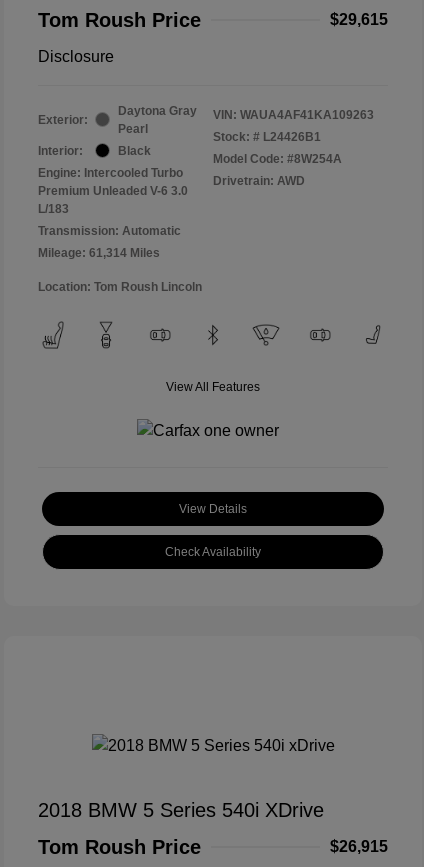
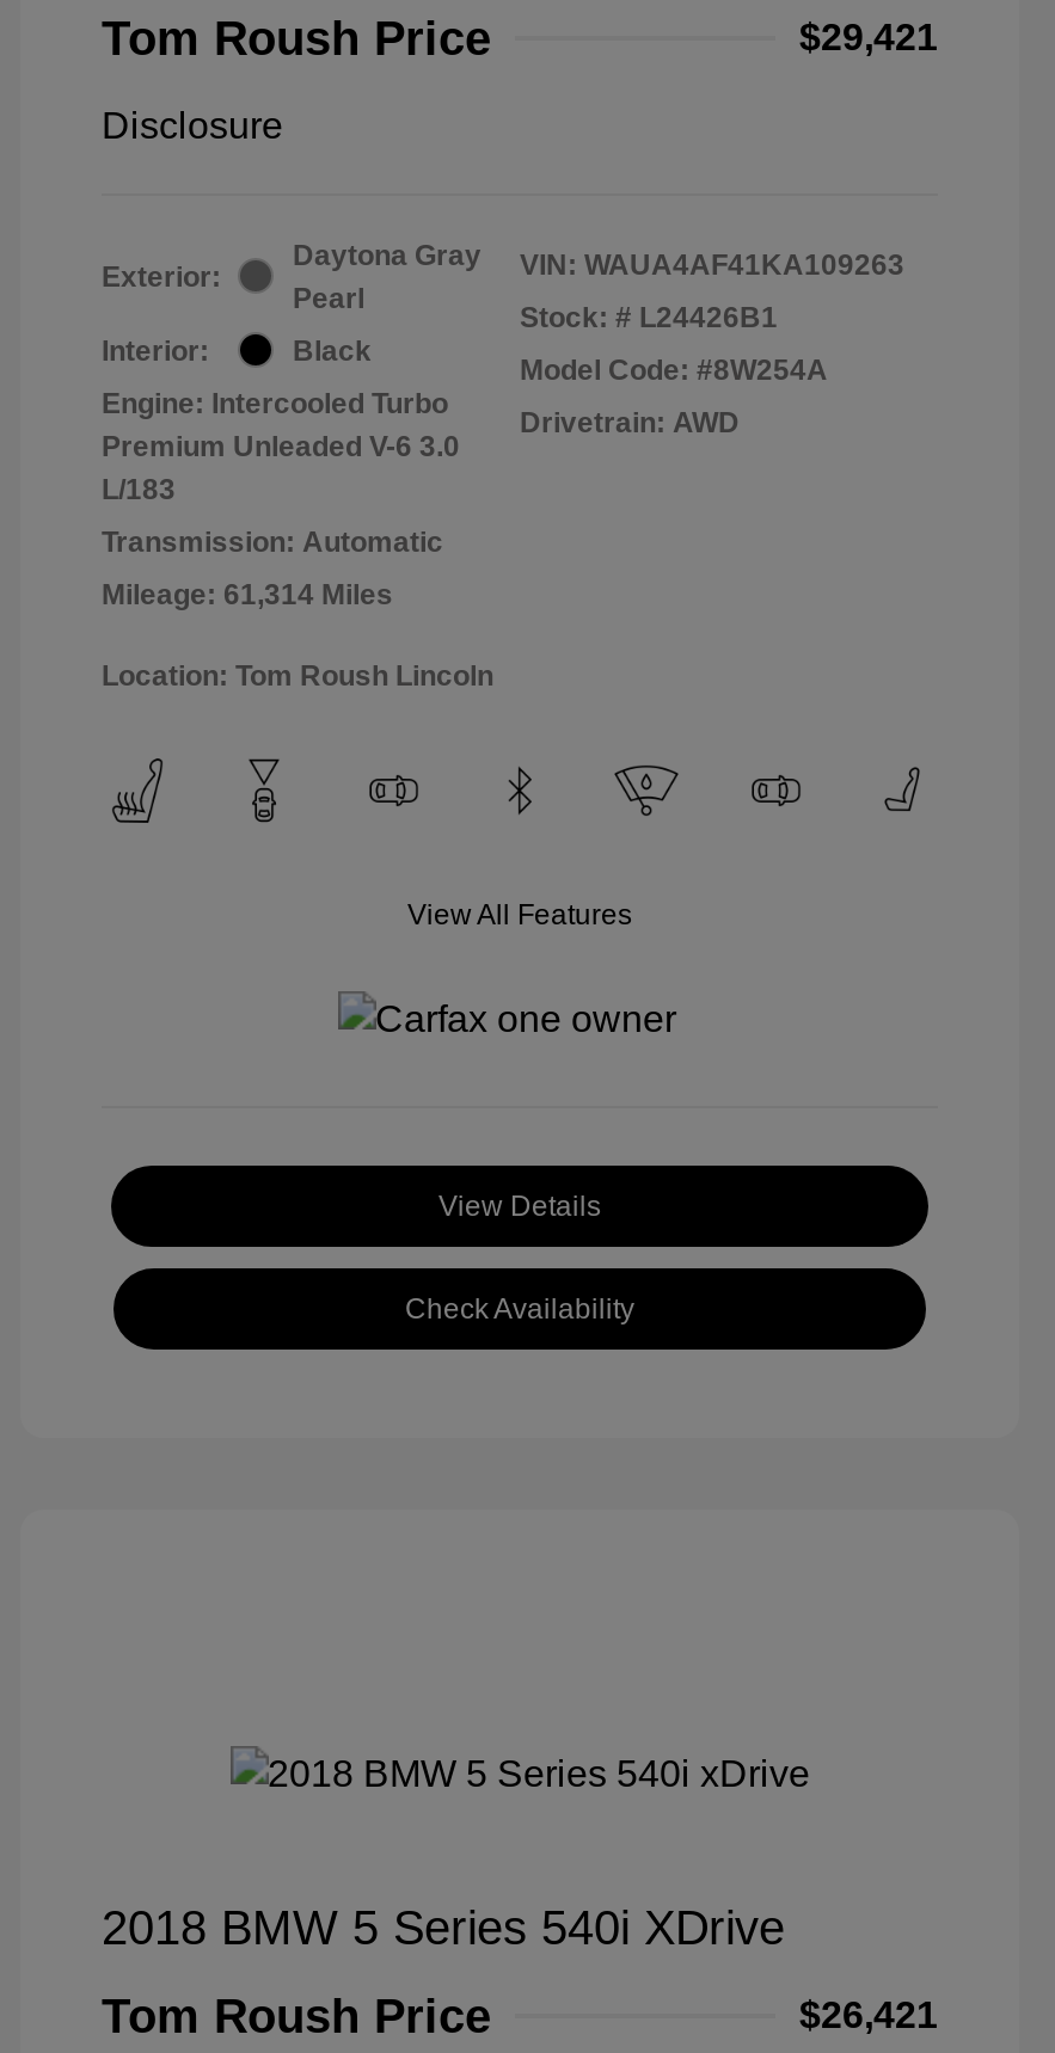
[330,10,388,27] $29,615 -> [799,16,938,56] $29,421
[330,838,388,855] $26,915 -> [799,1993,938,2033] $26,421

